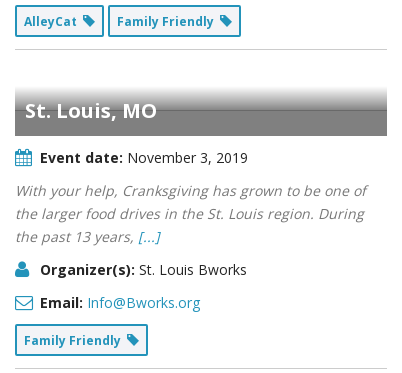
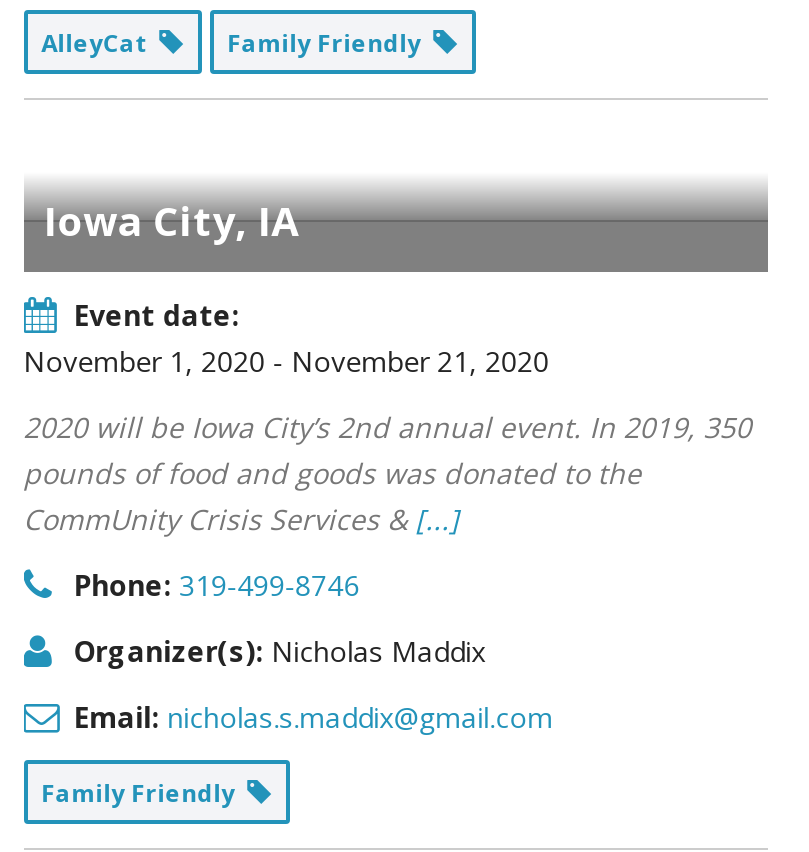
[15,97,366,312] St. Louis, MO | Event date: November 3, 2019 | With your help, Cranksgiving has grown to be one of | the larger food drives in the St. Louis region. During | the past 13 years, [...] | Organizer(s): St. Louis Bworks | Email: Info@Bworks.org -> [23,194,751,736] Iowa City, IA | Event date: | November 1, 2020 - November 21, 2020 | 2020 will be Iowa City’s 2nd annual event. In 2019, 350 | pounds of food and goods was donated to the | CommUnity Crisis Services & [...] | Phone: 319-499-8746 | Organizer(s): Nicholas Maddix | Email: nicholas.s.maddix@gmail.com

